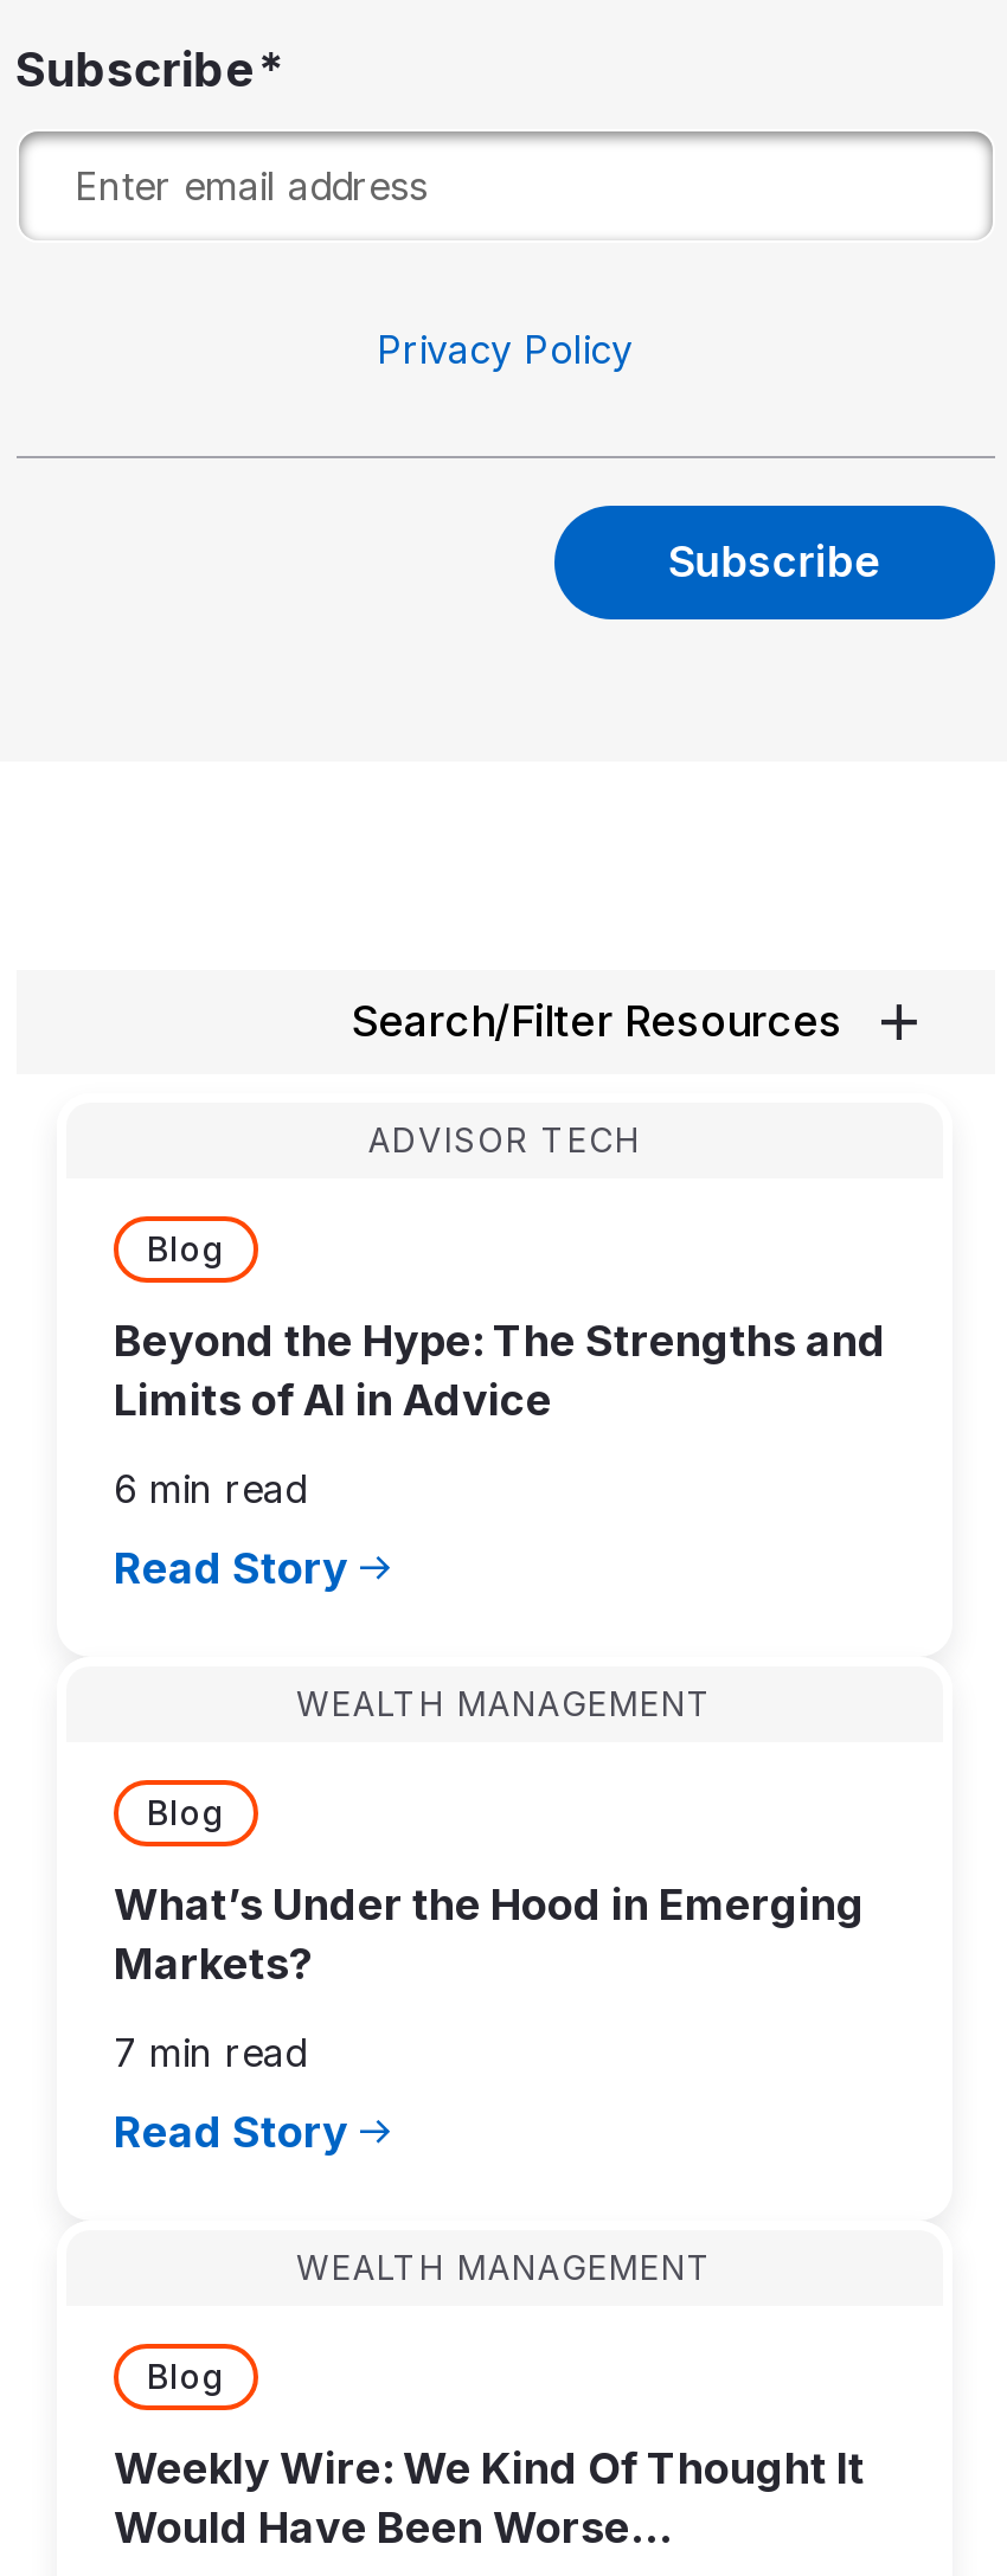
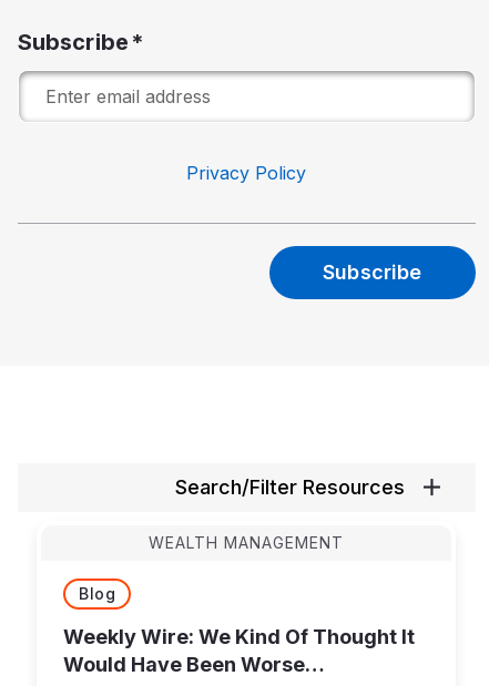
[114,1118,886,2156] ADVISOR TECH | Blog | Beyond the Hype: The Strengths and | Limits of AI in Advice | 6 min read | Read Story | WEALTH MANAGEMENT | Blog | What’s Under the Hood in Emerging | Markets? | 7 min read | Read Story -> none

